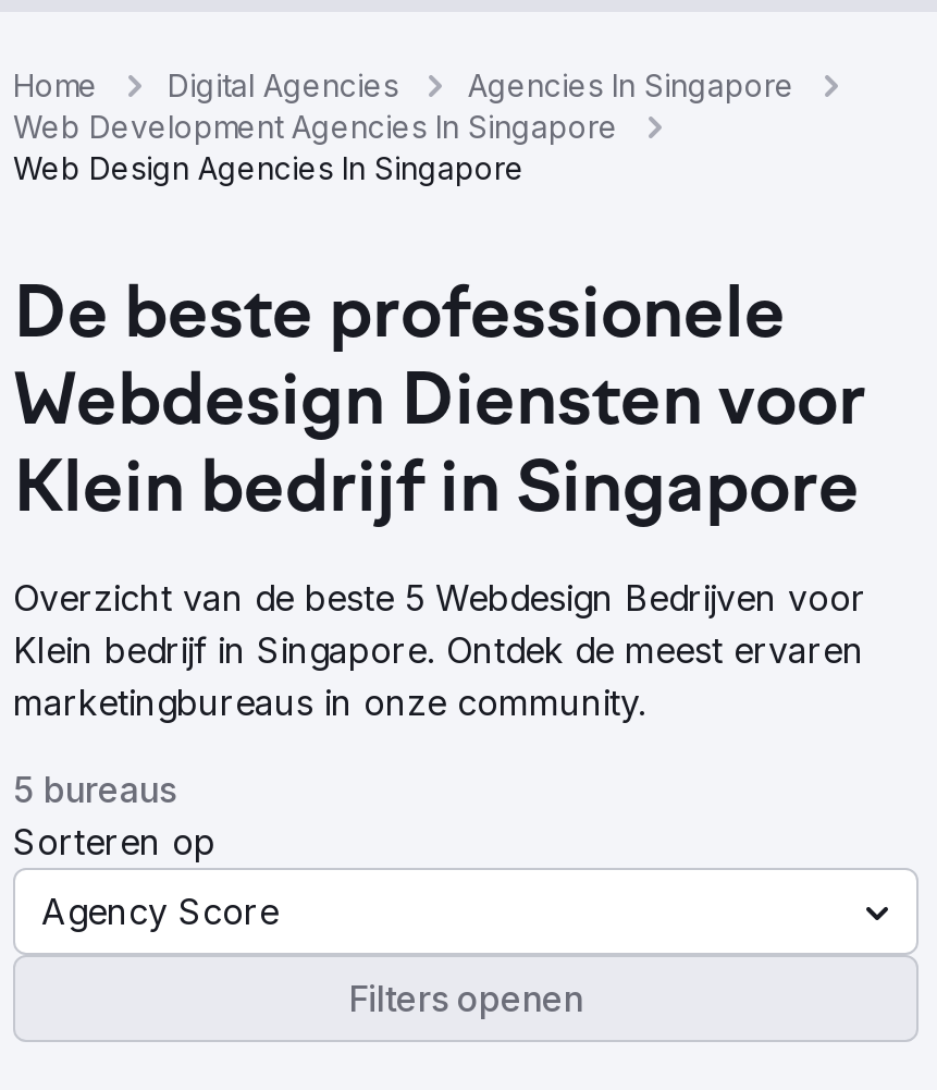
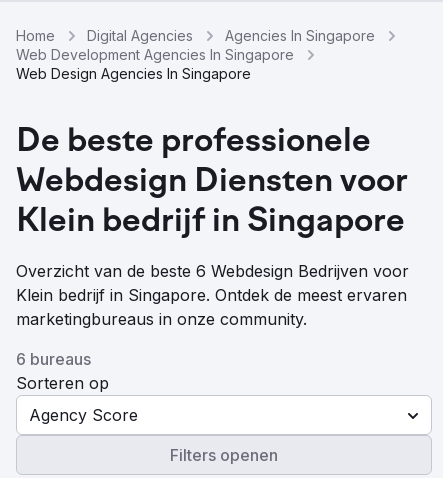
[13,576,866,620] Overzicht van de beste 5 Webdesign Bedrijven voor -> [16,261,409,281] Overzicht van de beste 6 Webdesign Bedrijven voor
[13,768,176,811] 5 bureaus -> [16,349,91,369] 6 bureaus

